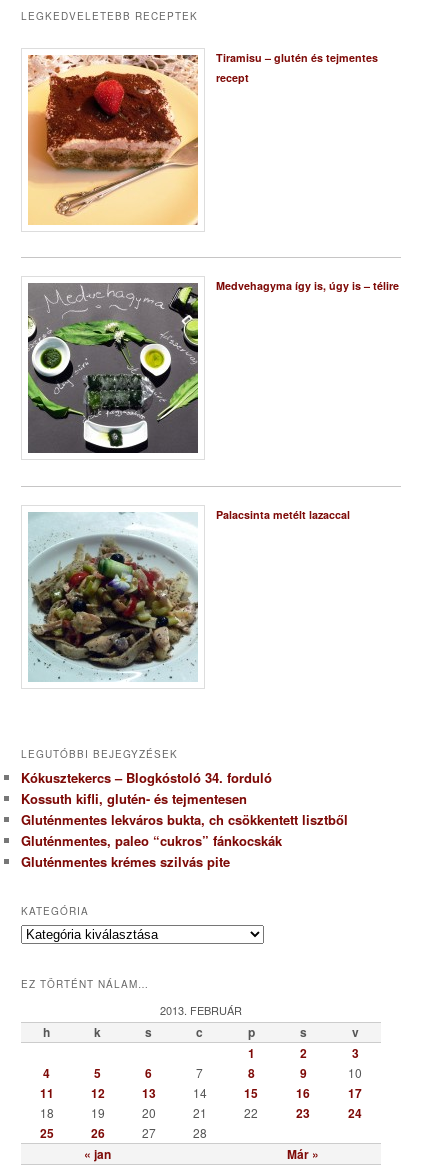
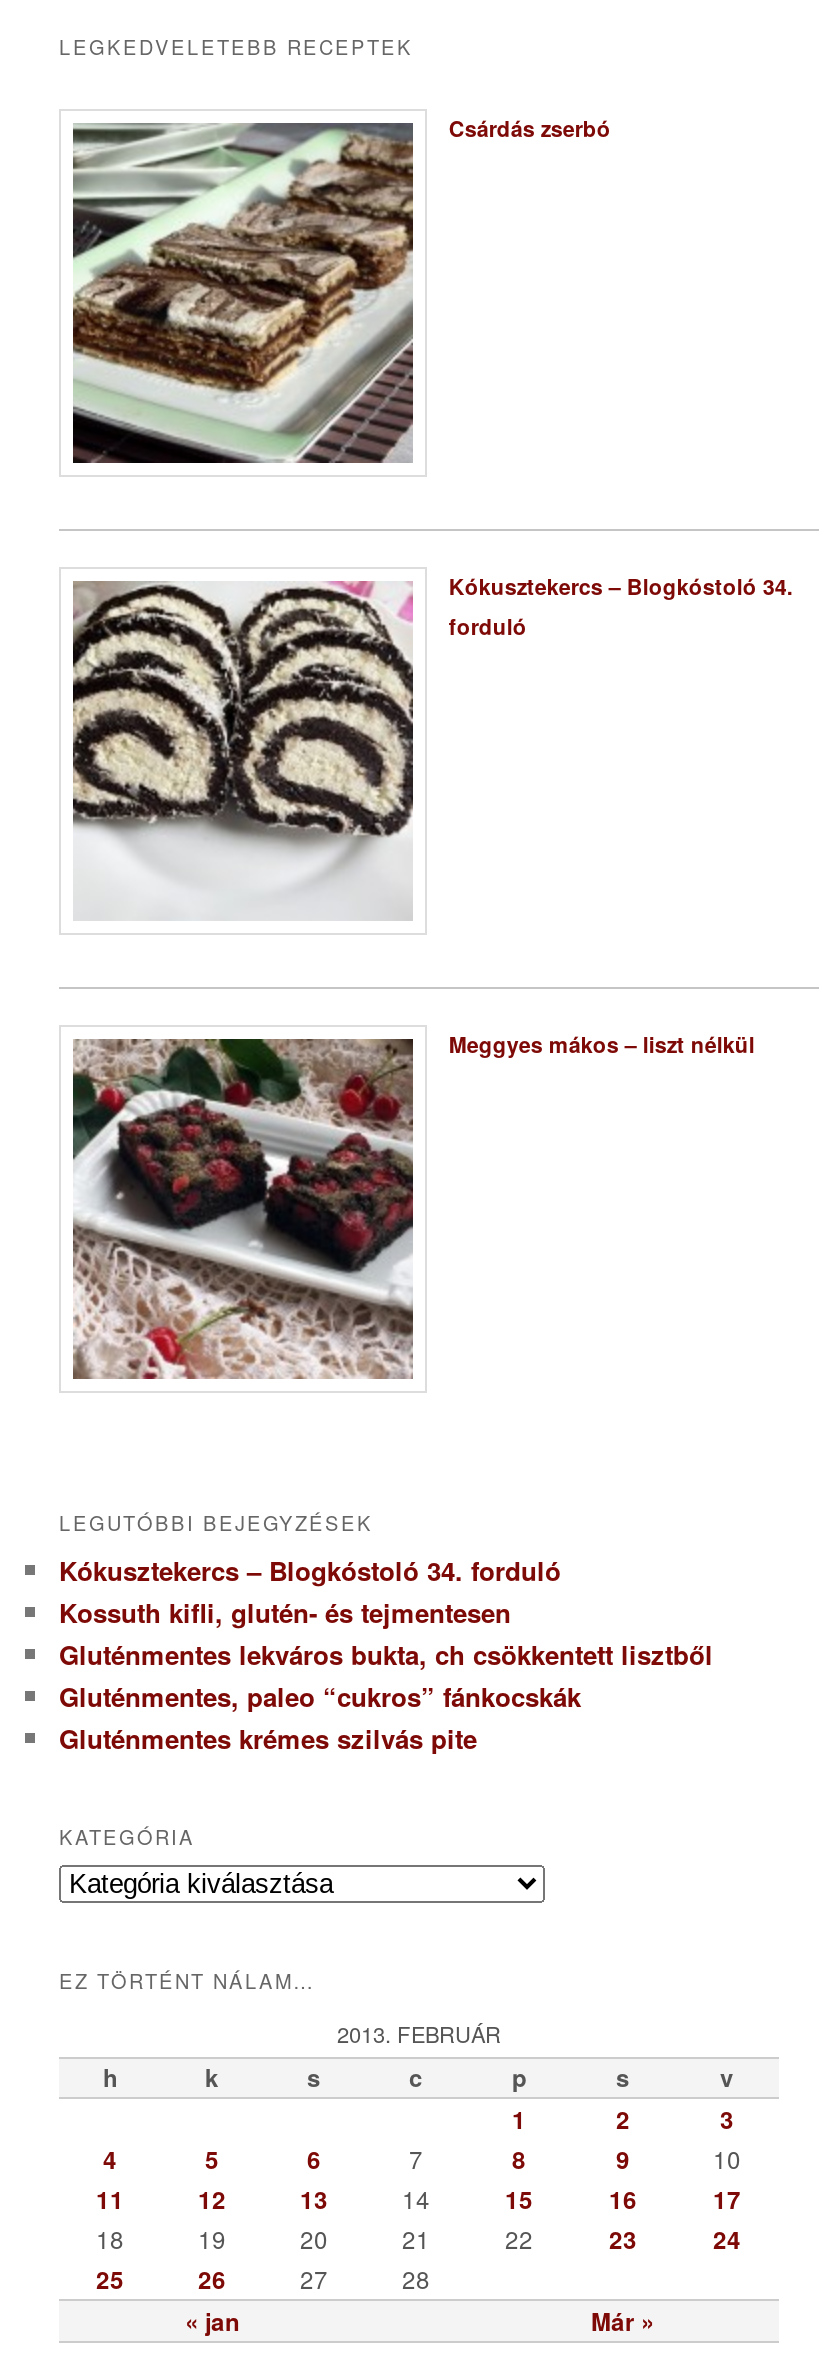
[27,49,378,226] [image] | Tiramisu – glutén és tejmentes | recept -> [71,113,611,466] [image] | Csárdás zserbó
[27,278,399,454] [image] | Medvehagyma így is, úgy is – télire -> [71,571,793,920] [image] | Kókusztekercs – Blogkóstoló 34. | forduló
[28,507,350,682] [image] | Palacsinta metélt lazaccal -> [71,1028,755,1382] [image] | Meggyes mákos – liszt nélkül

